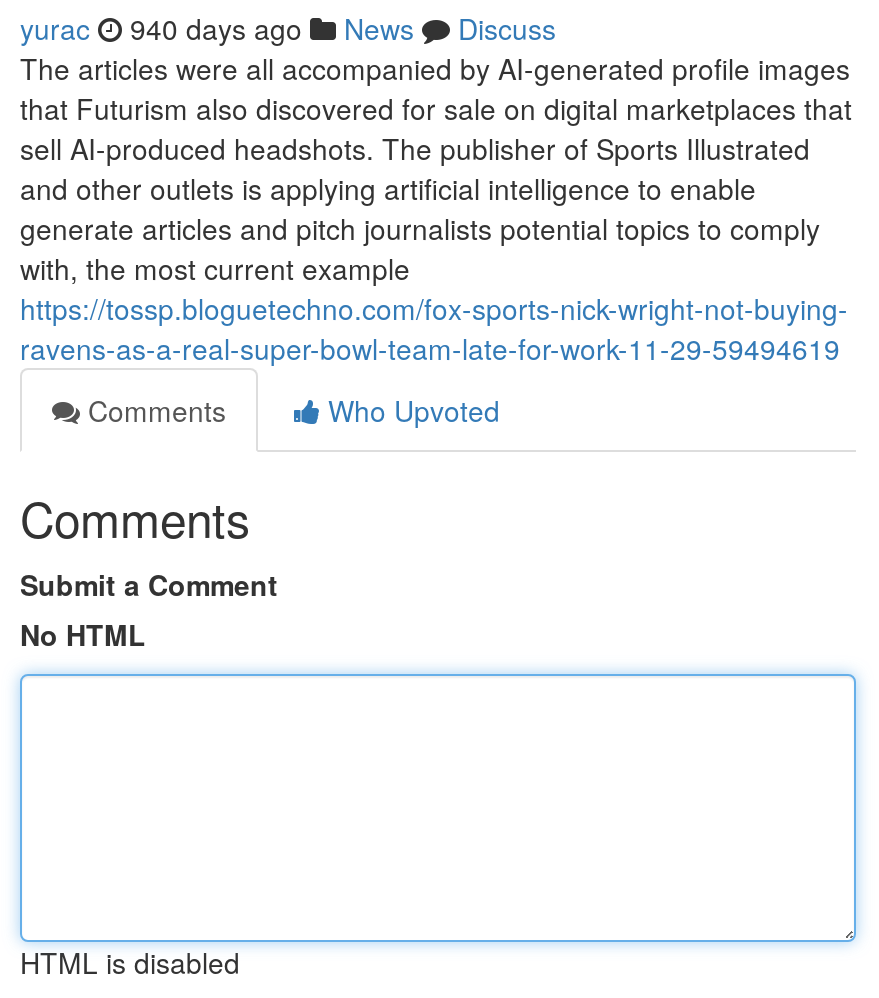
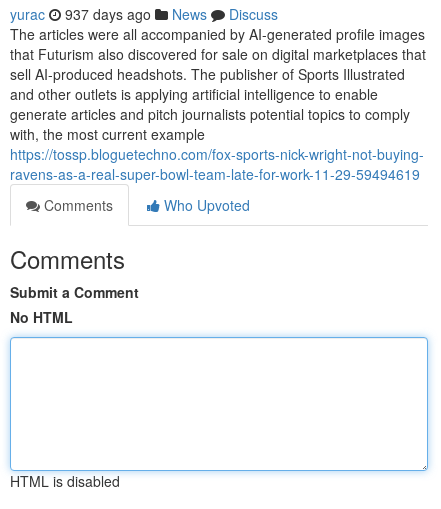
[20,8,556,48] yurac 940 days ago News Discuss -> [10,4,278,24] yurac 937 days ago News Discuss

